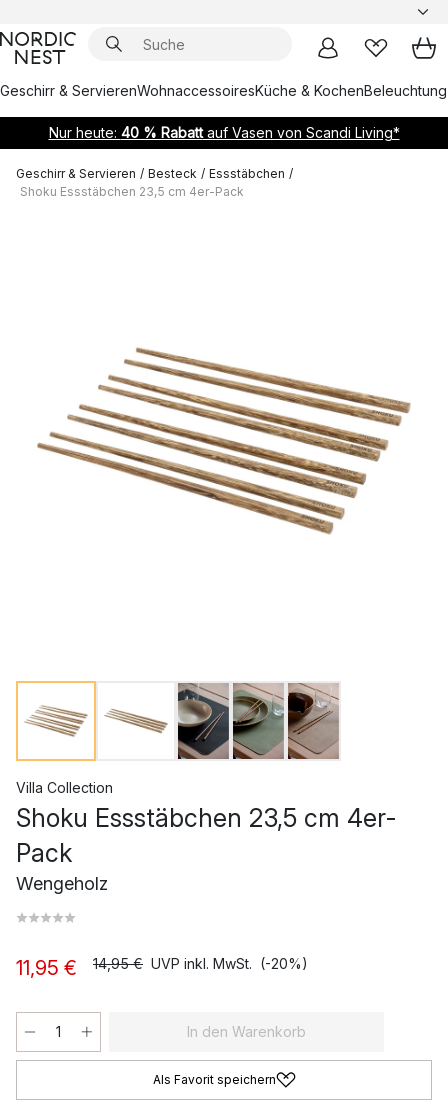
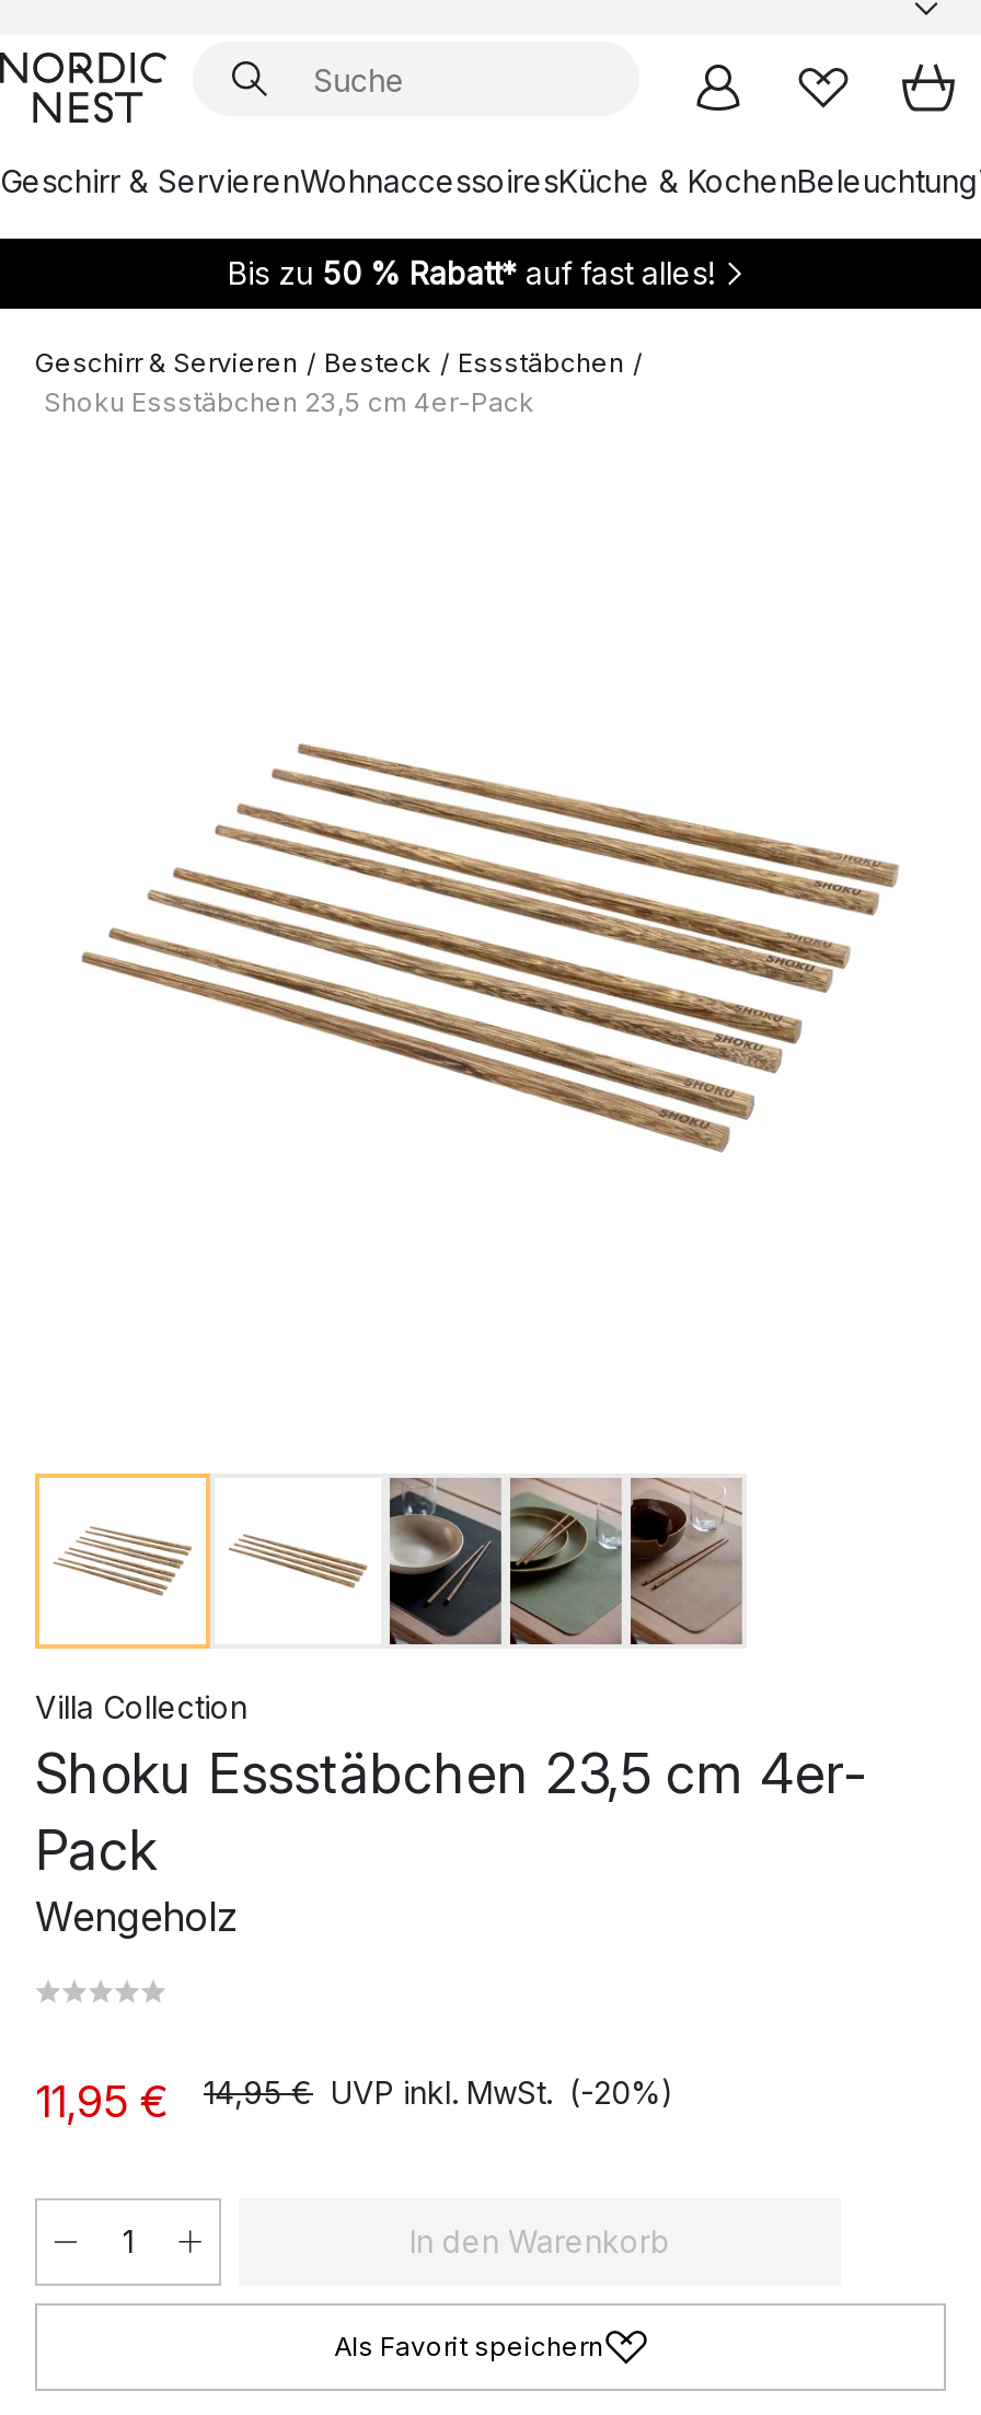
[48,124,399,141] Nur heute: 40 % Rabatt auf Vasen von Scandi Living* -> [228,254,714,291] Bis zu 50 % Rabatt* auf fast alles!

